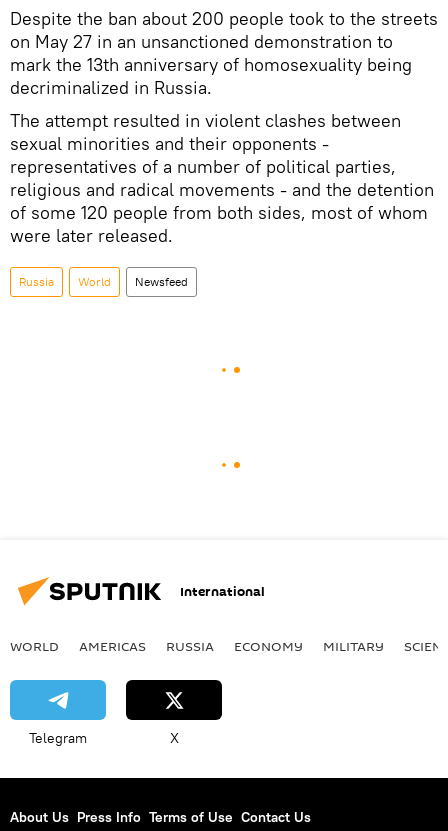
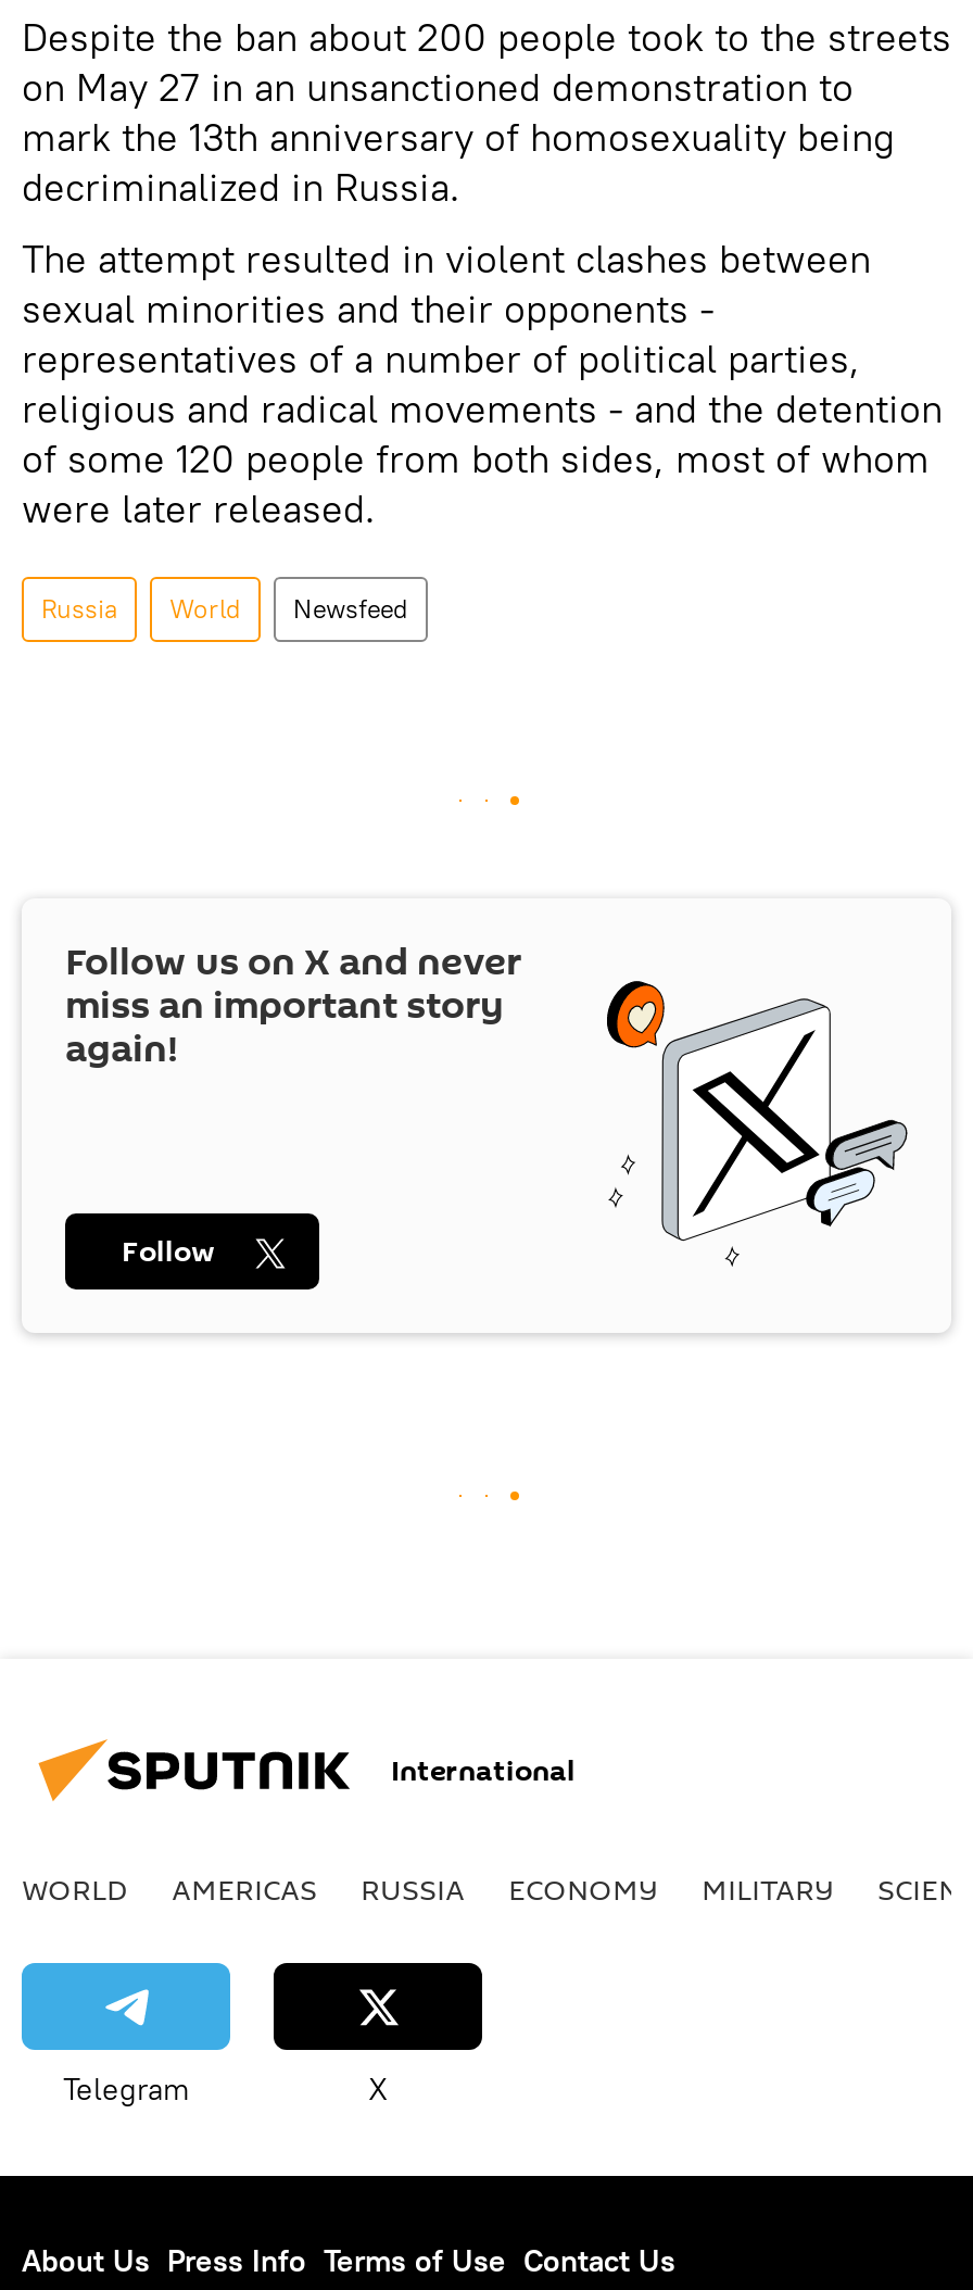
none -> [65,935,910,1268] [image] | Follow us on X and never | miss an important story | again!
none -> [122,1231,215,1272] Follow

